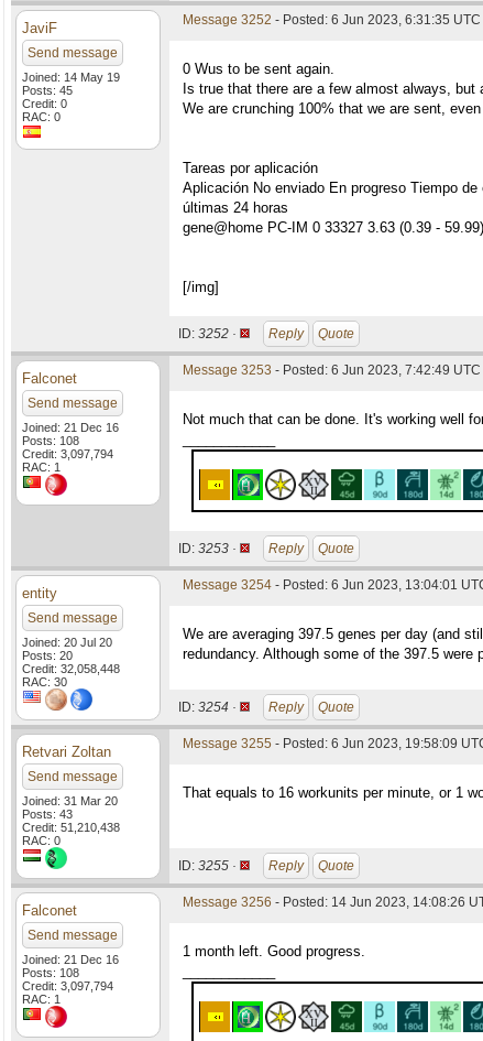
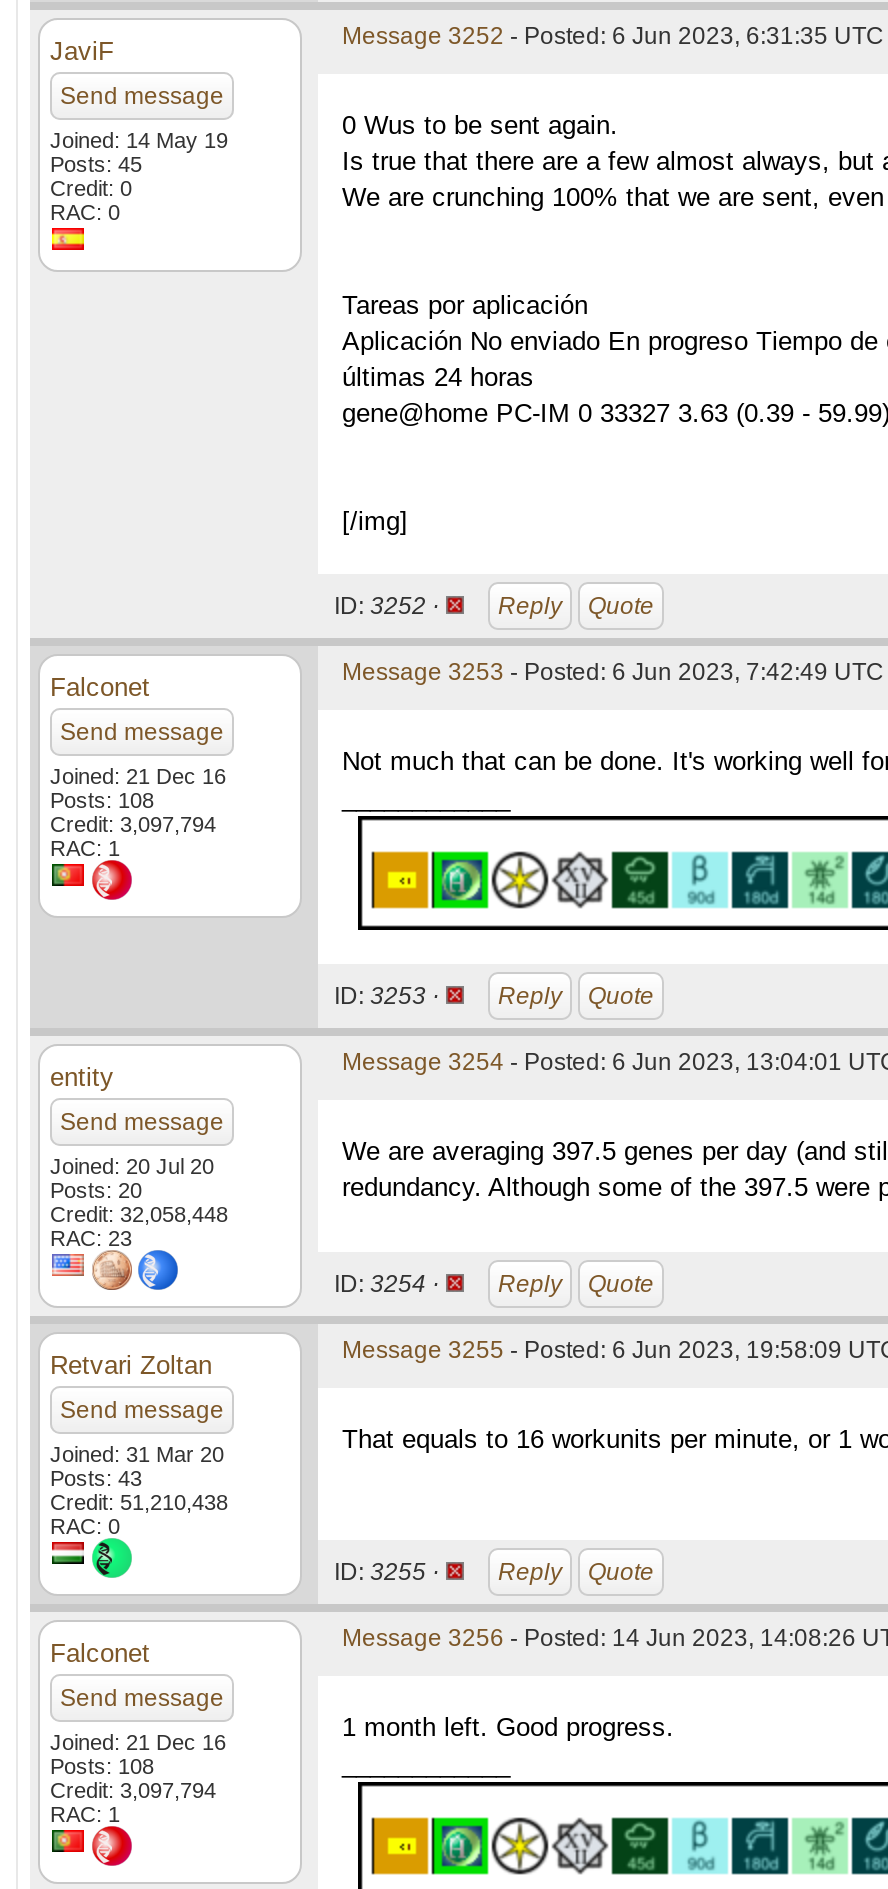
[22,675,67,688] RAC: 30 -> [50,1226,132,1250] RAC: 23

